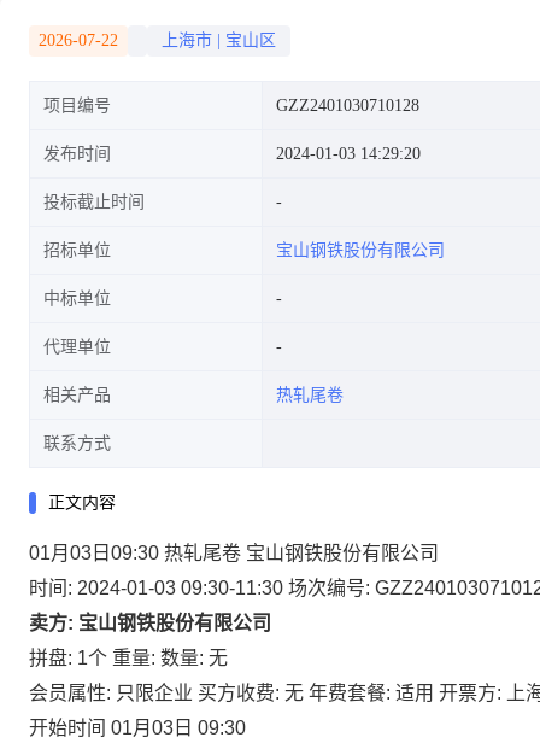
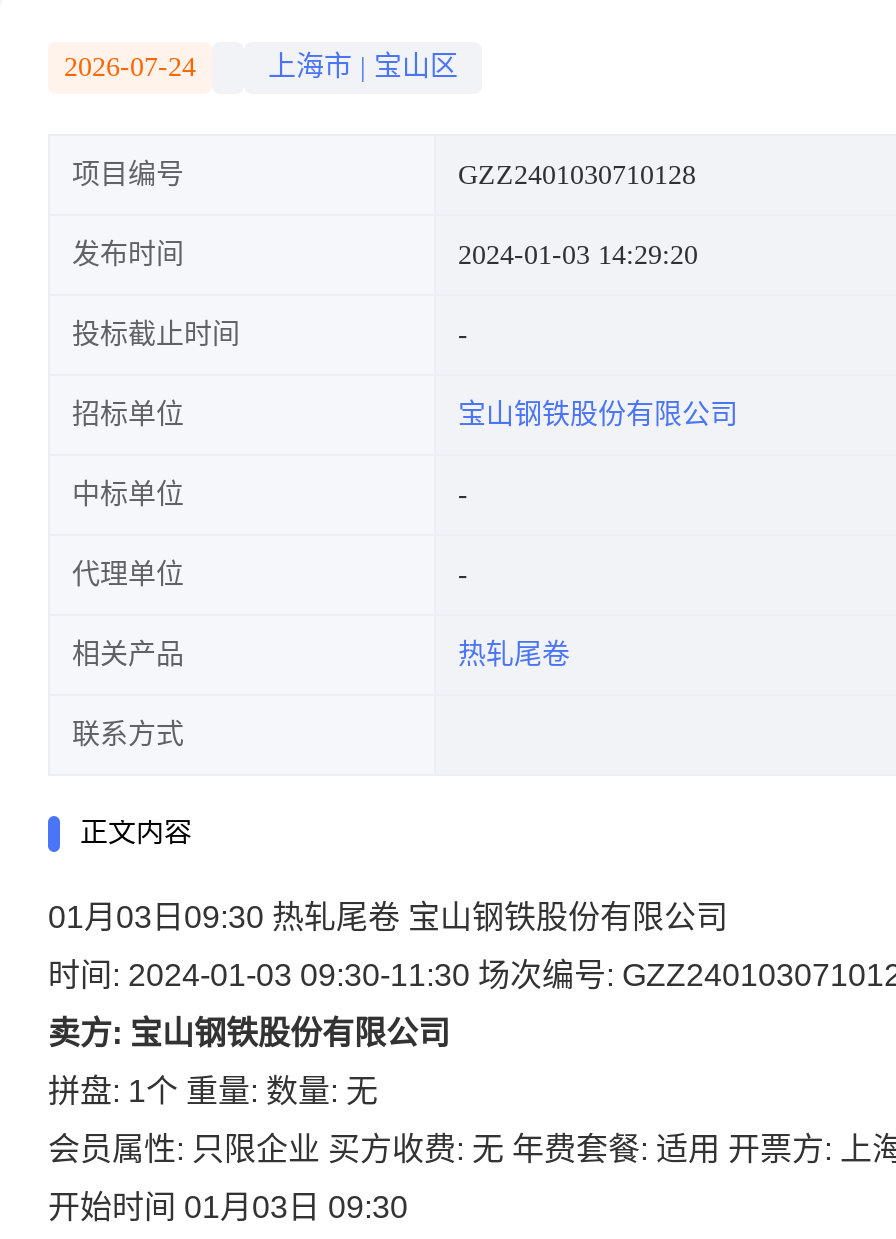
[39,31,118,49] 2026-07-22 -> [64,52,196,82] 2026-07-24

